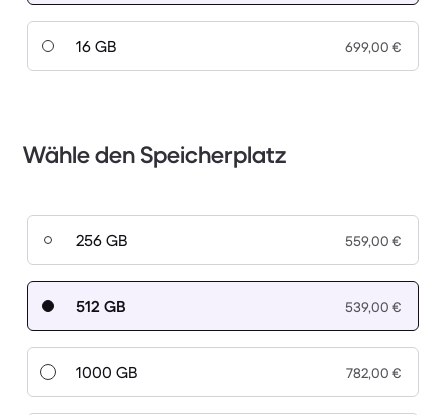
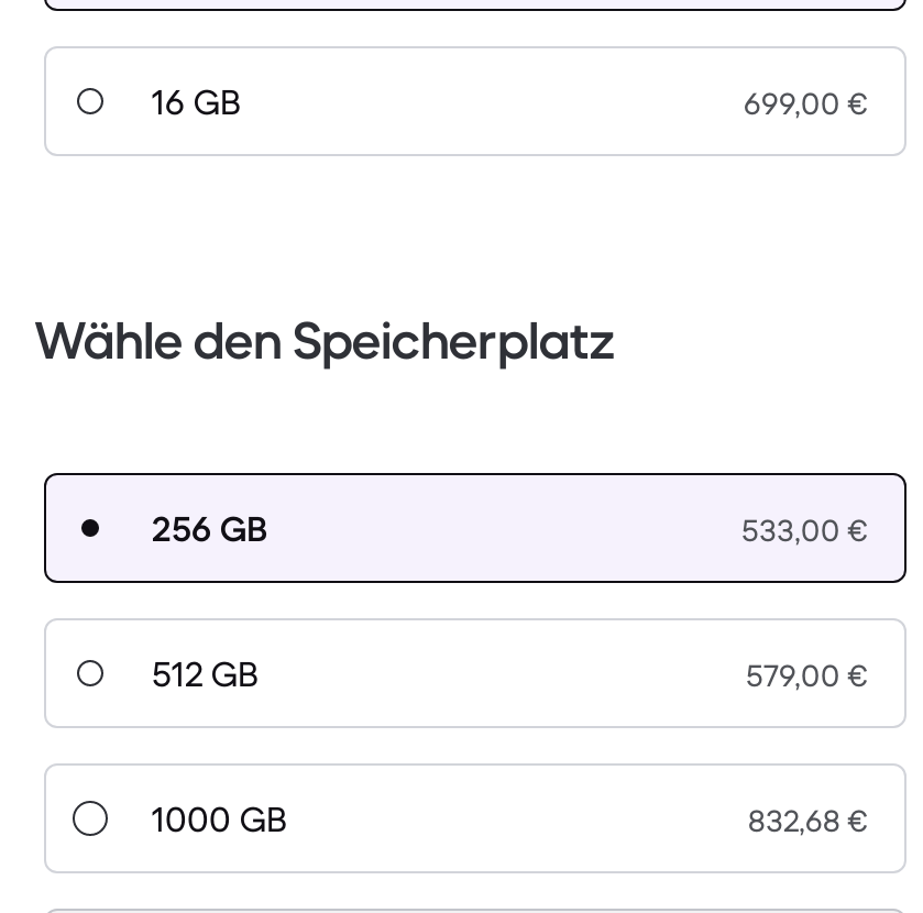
[345,232,402,250] 559,00 € -> [741,511,869,551] 533,00 €
[345,298,402,316] 539,00 € -> [746,656,869,696] 579,00 €
[346,364,402,382] 782,00 € -> [748,802,869,841] 832,68 €

